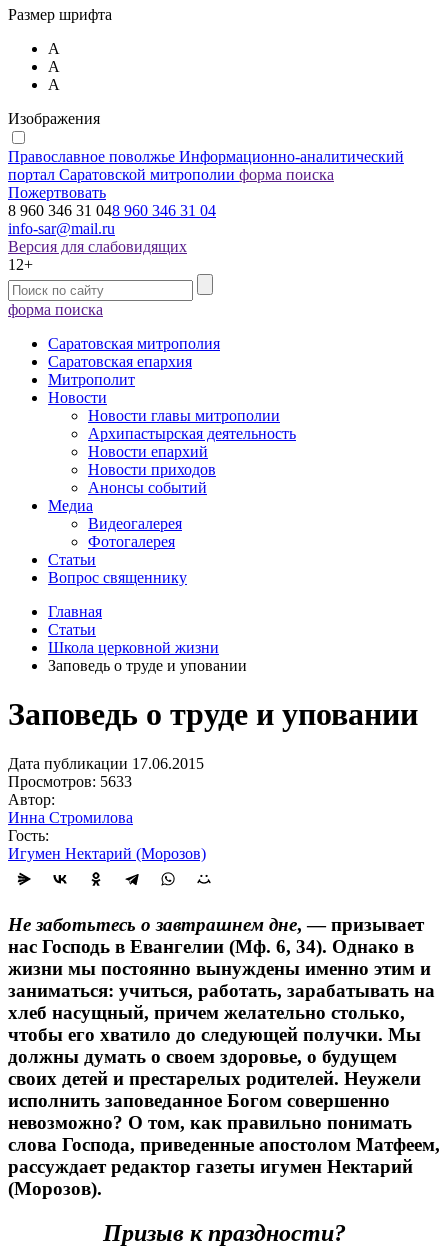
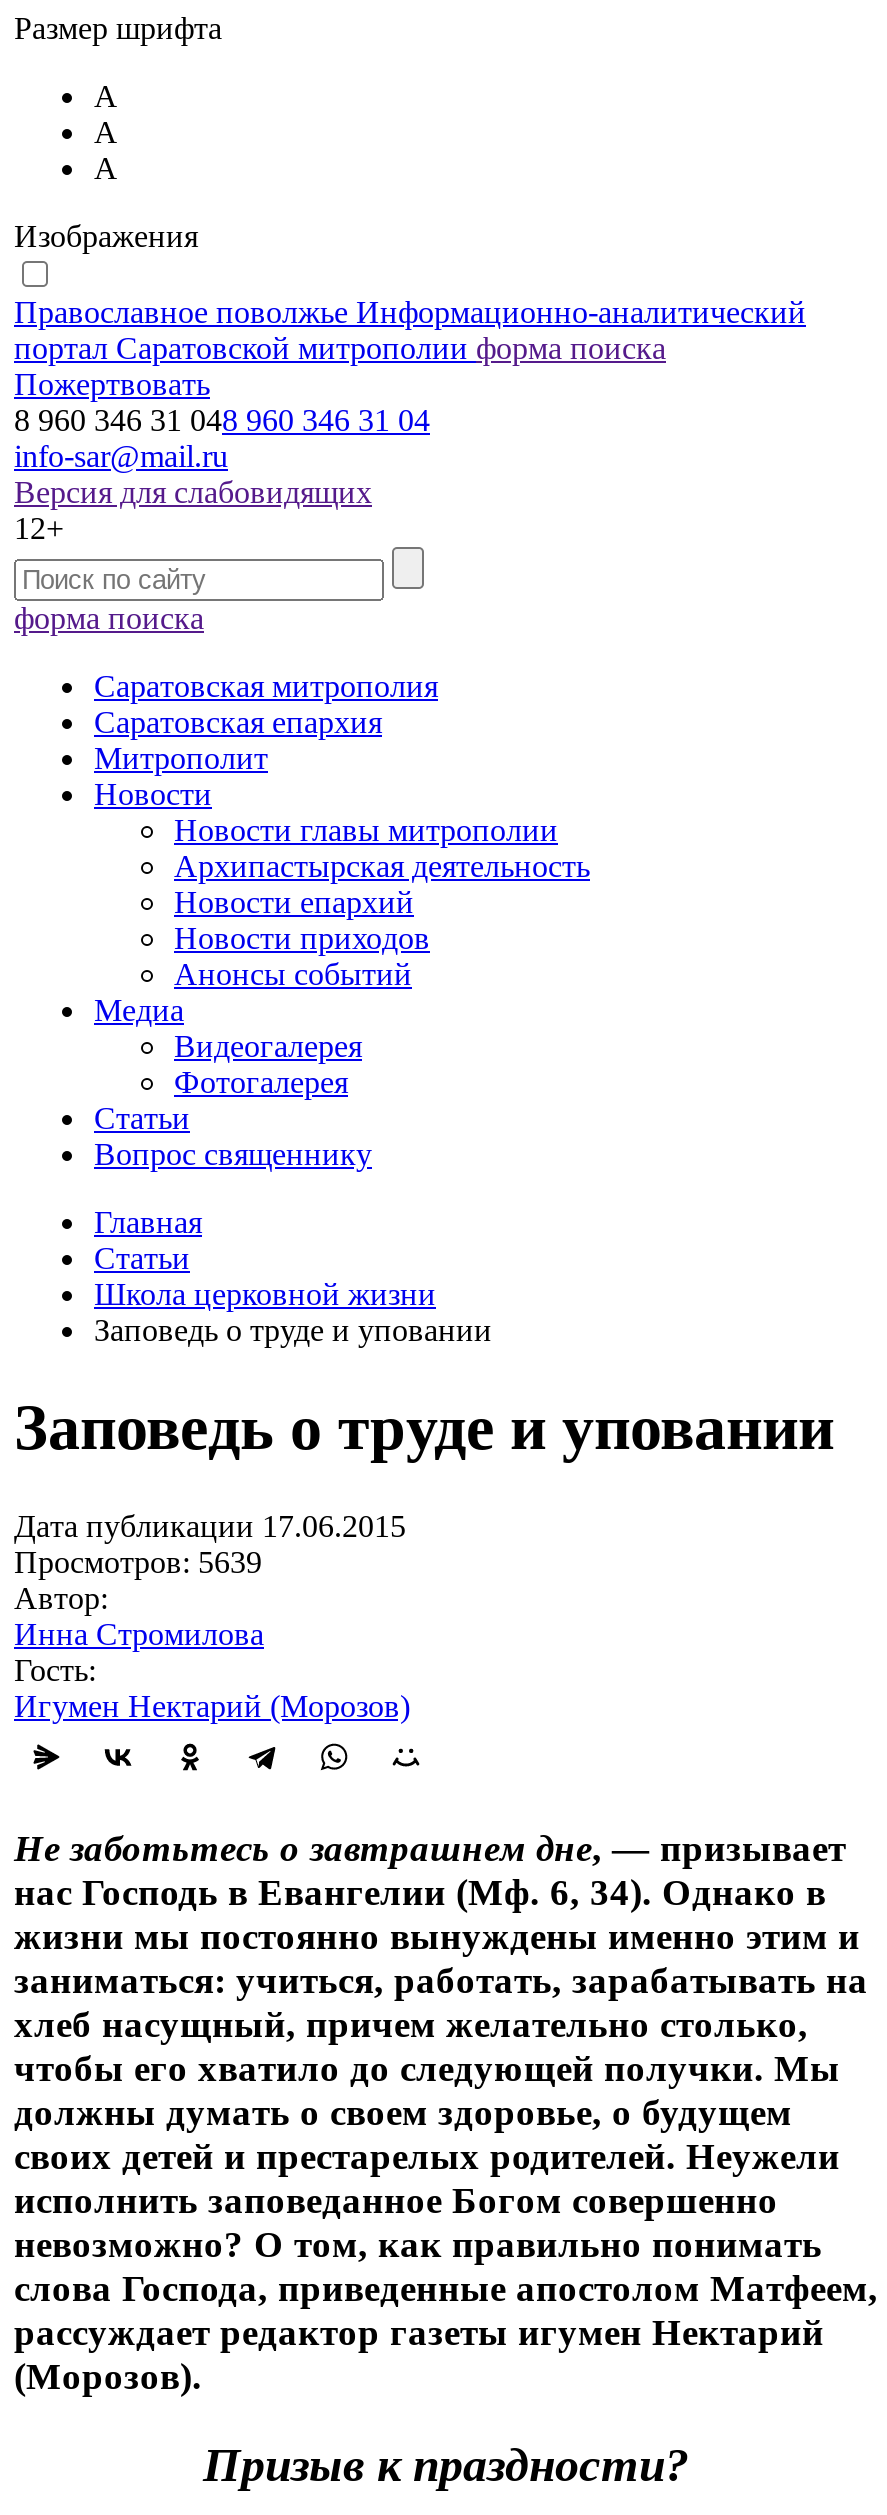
[8,773,132,790] Просмотров: 5633 -> [14,1545,262,1579] Просмотров: 5639

